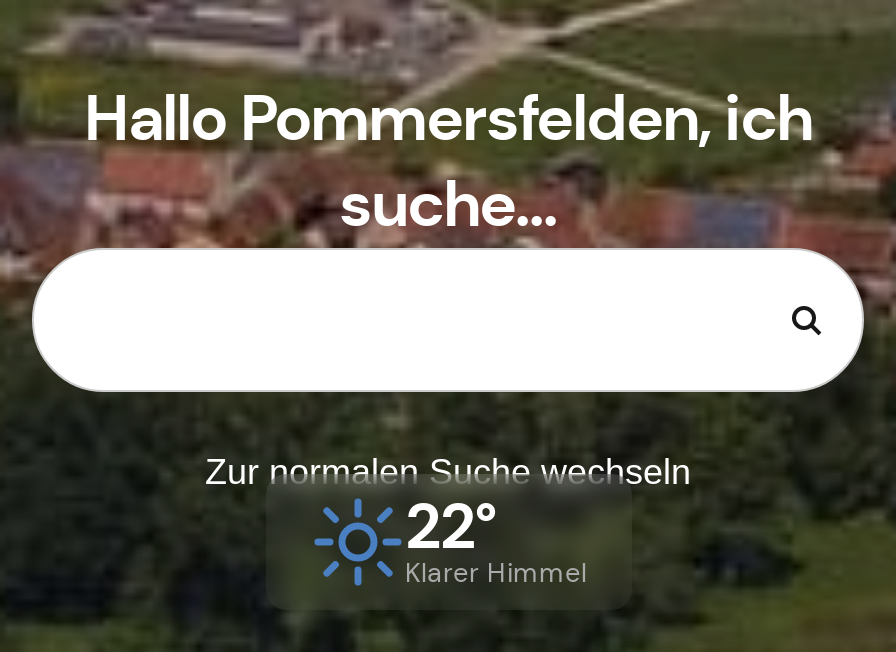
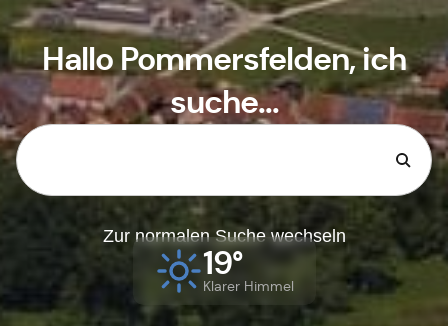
[405,485,497,565] 22° -> [202,242,244,282] 19°

